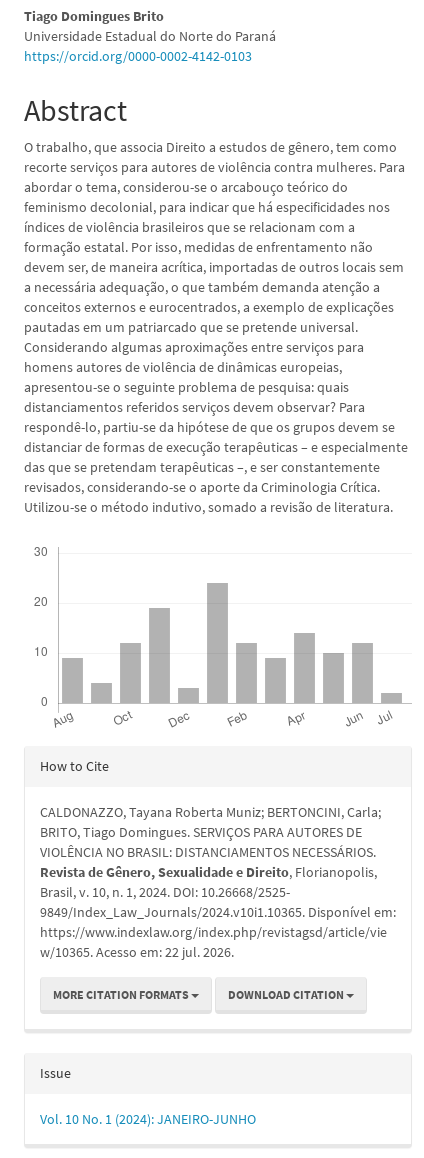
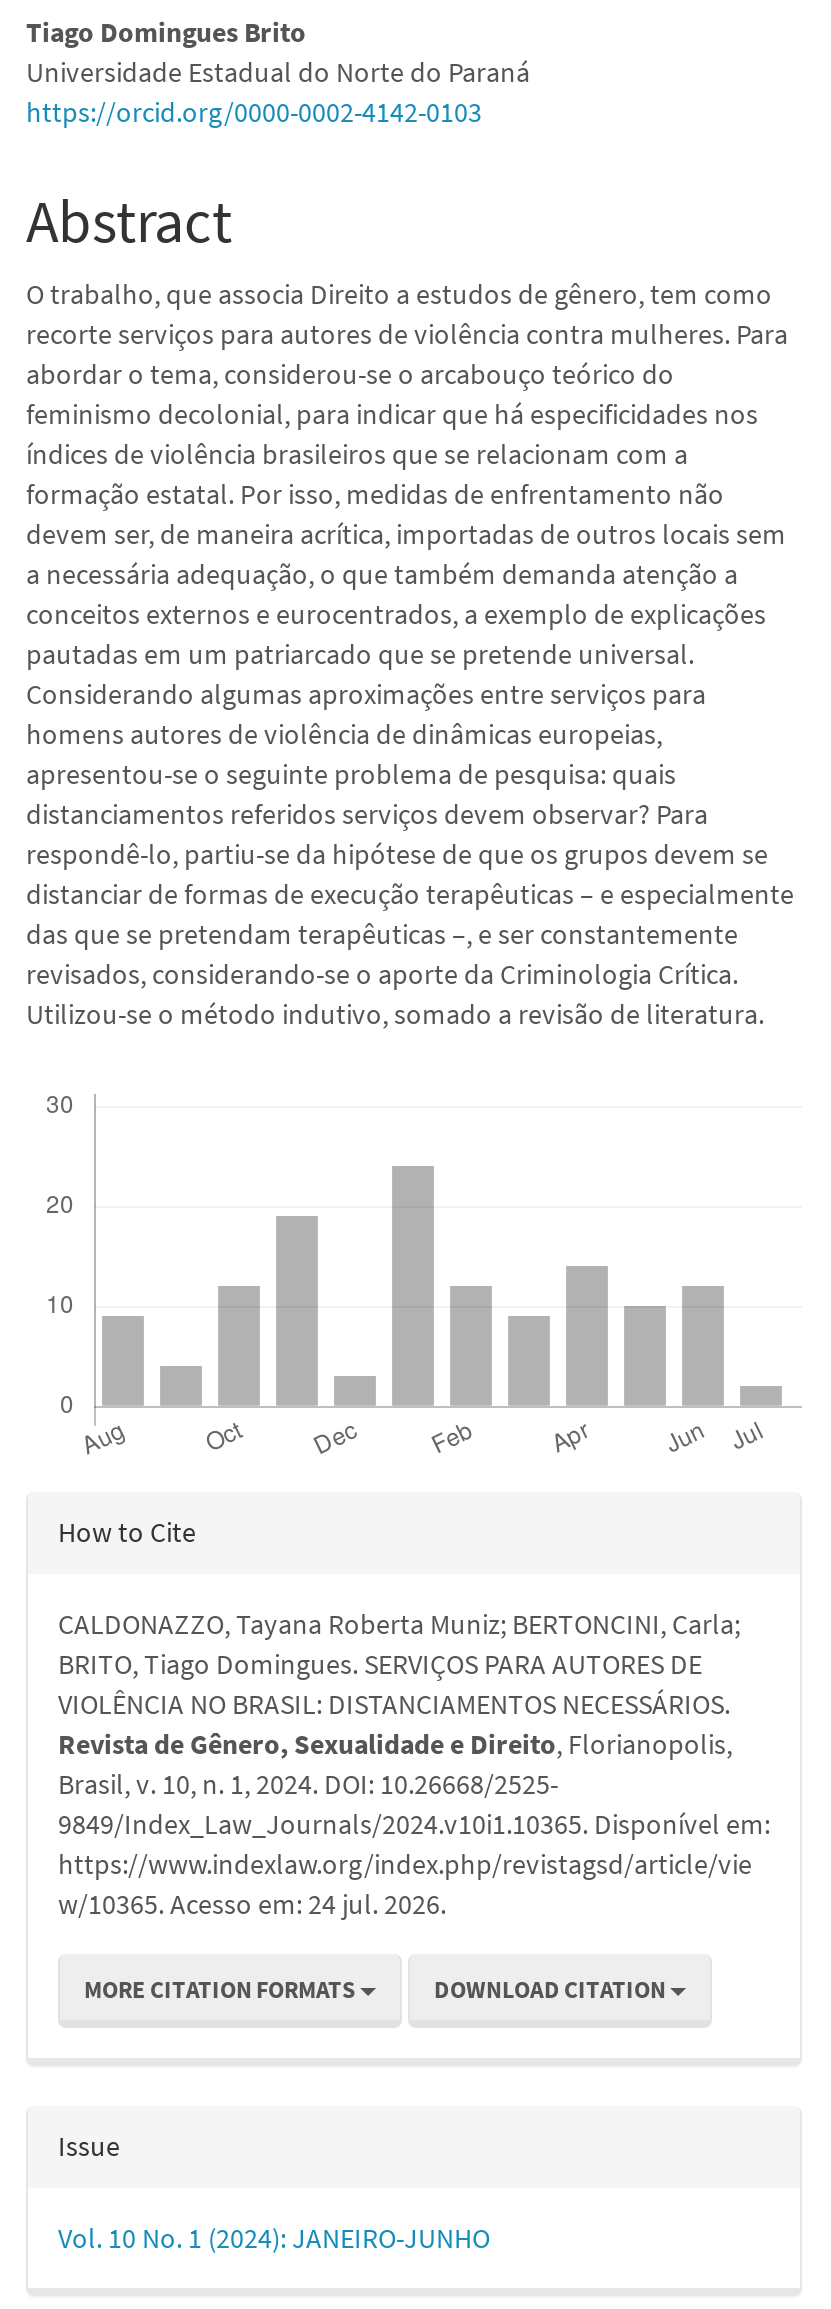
[40,942,234,960] w/10365. Acesso em: 22 jul. 2026. -> [58,1885,446,1921] w/10365. Acesso em: 24 jul. 2026.

